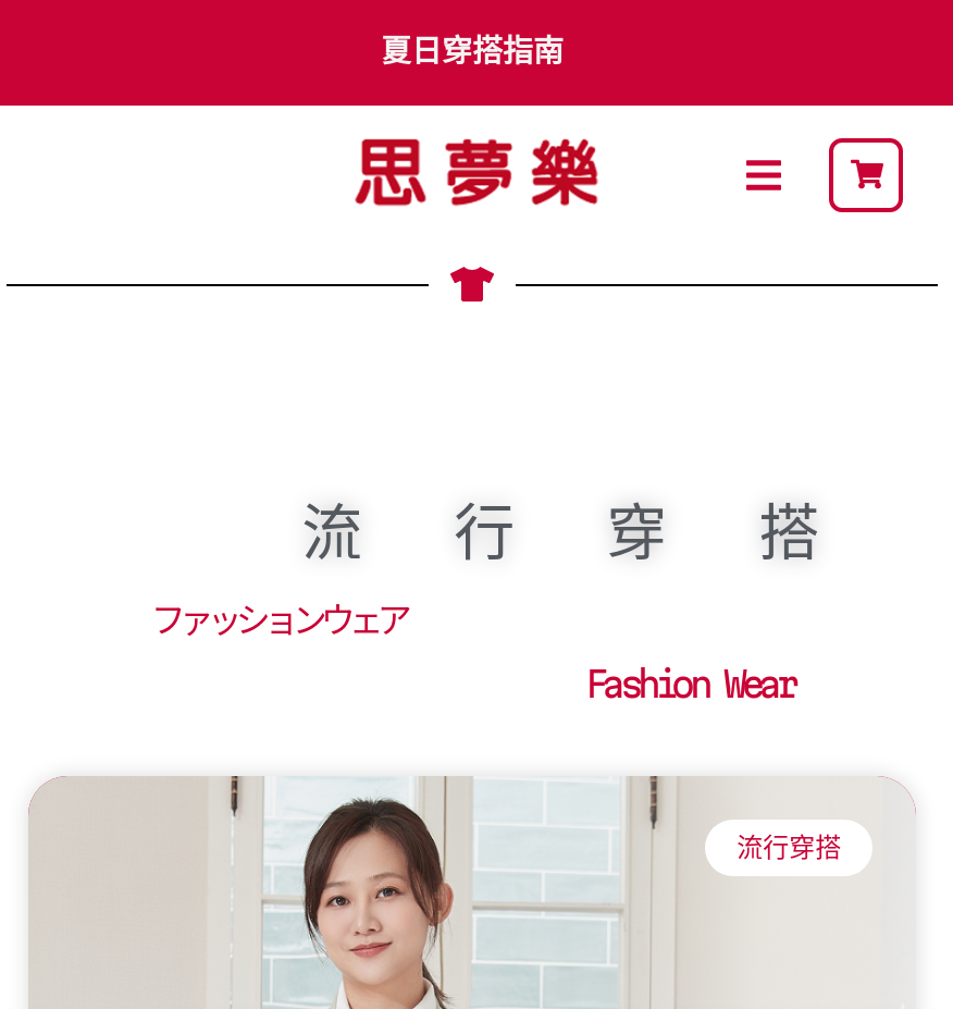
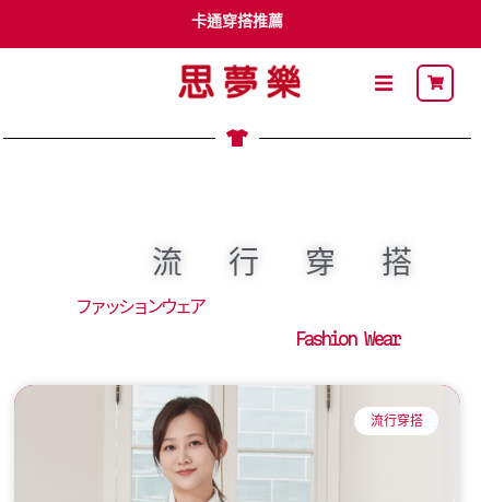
[381,34,564,69] 夏日穿搭指南 -> [191,12,283,30] 卡通穿搭推薦

